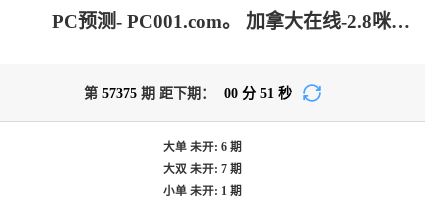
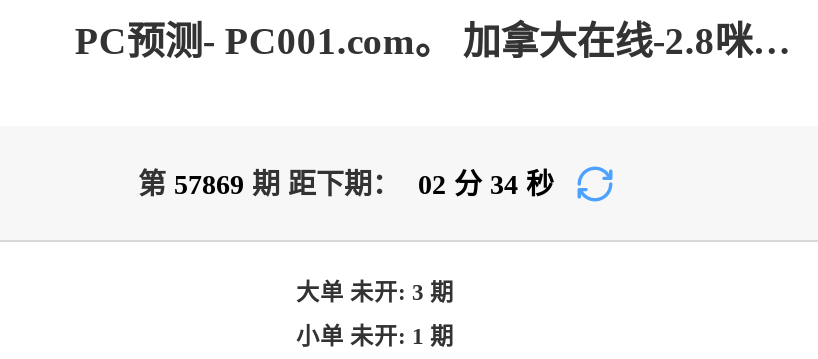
[83,86,291,101] 第57375期 距下期： 00分 51秒 -> [138,170,554,200] 第57869期 距下期： 02分 34秒
[162,141,241,176] 大单未开: 6期 | 大双未开: 7期 -> [296,280,454,306] 大单未开: 3期

